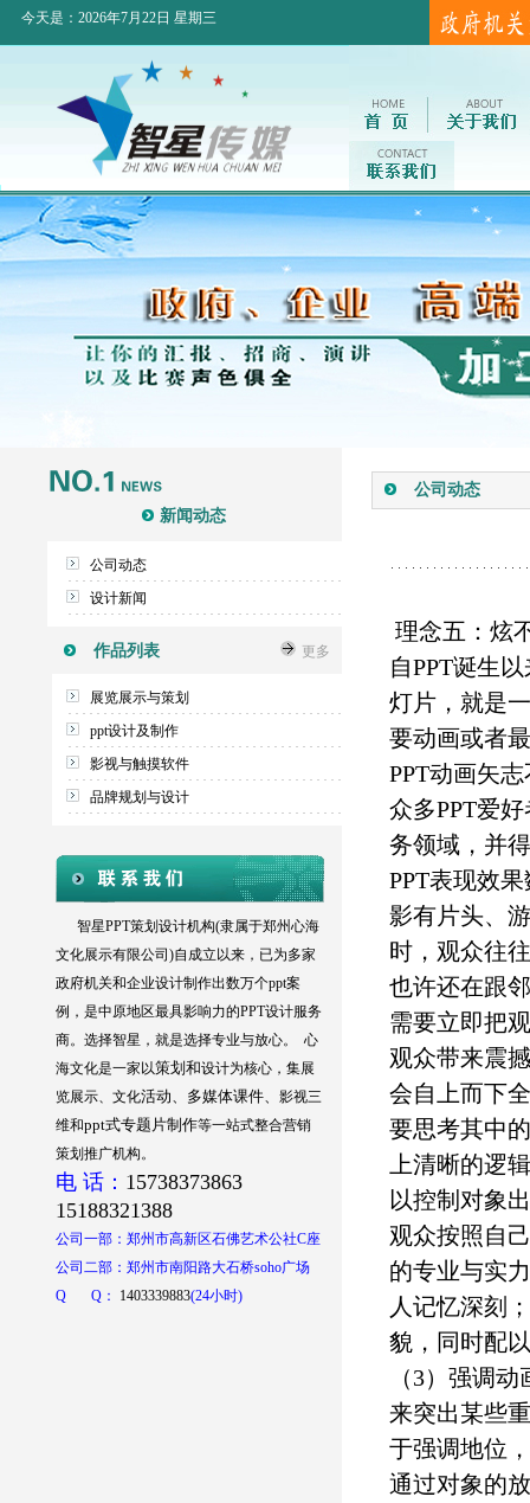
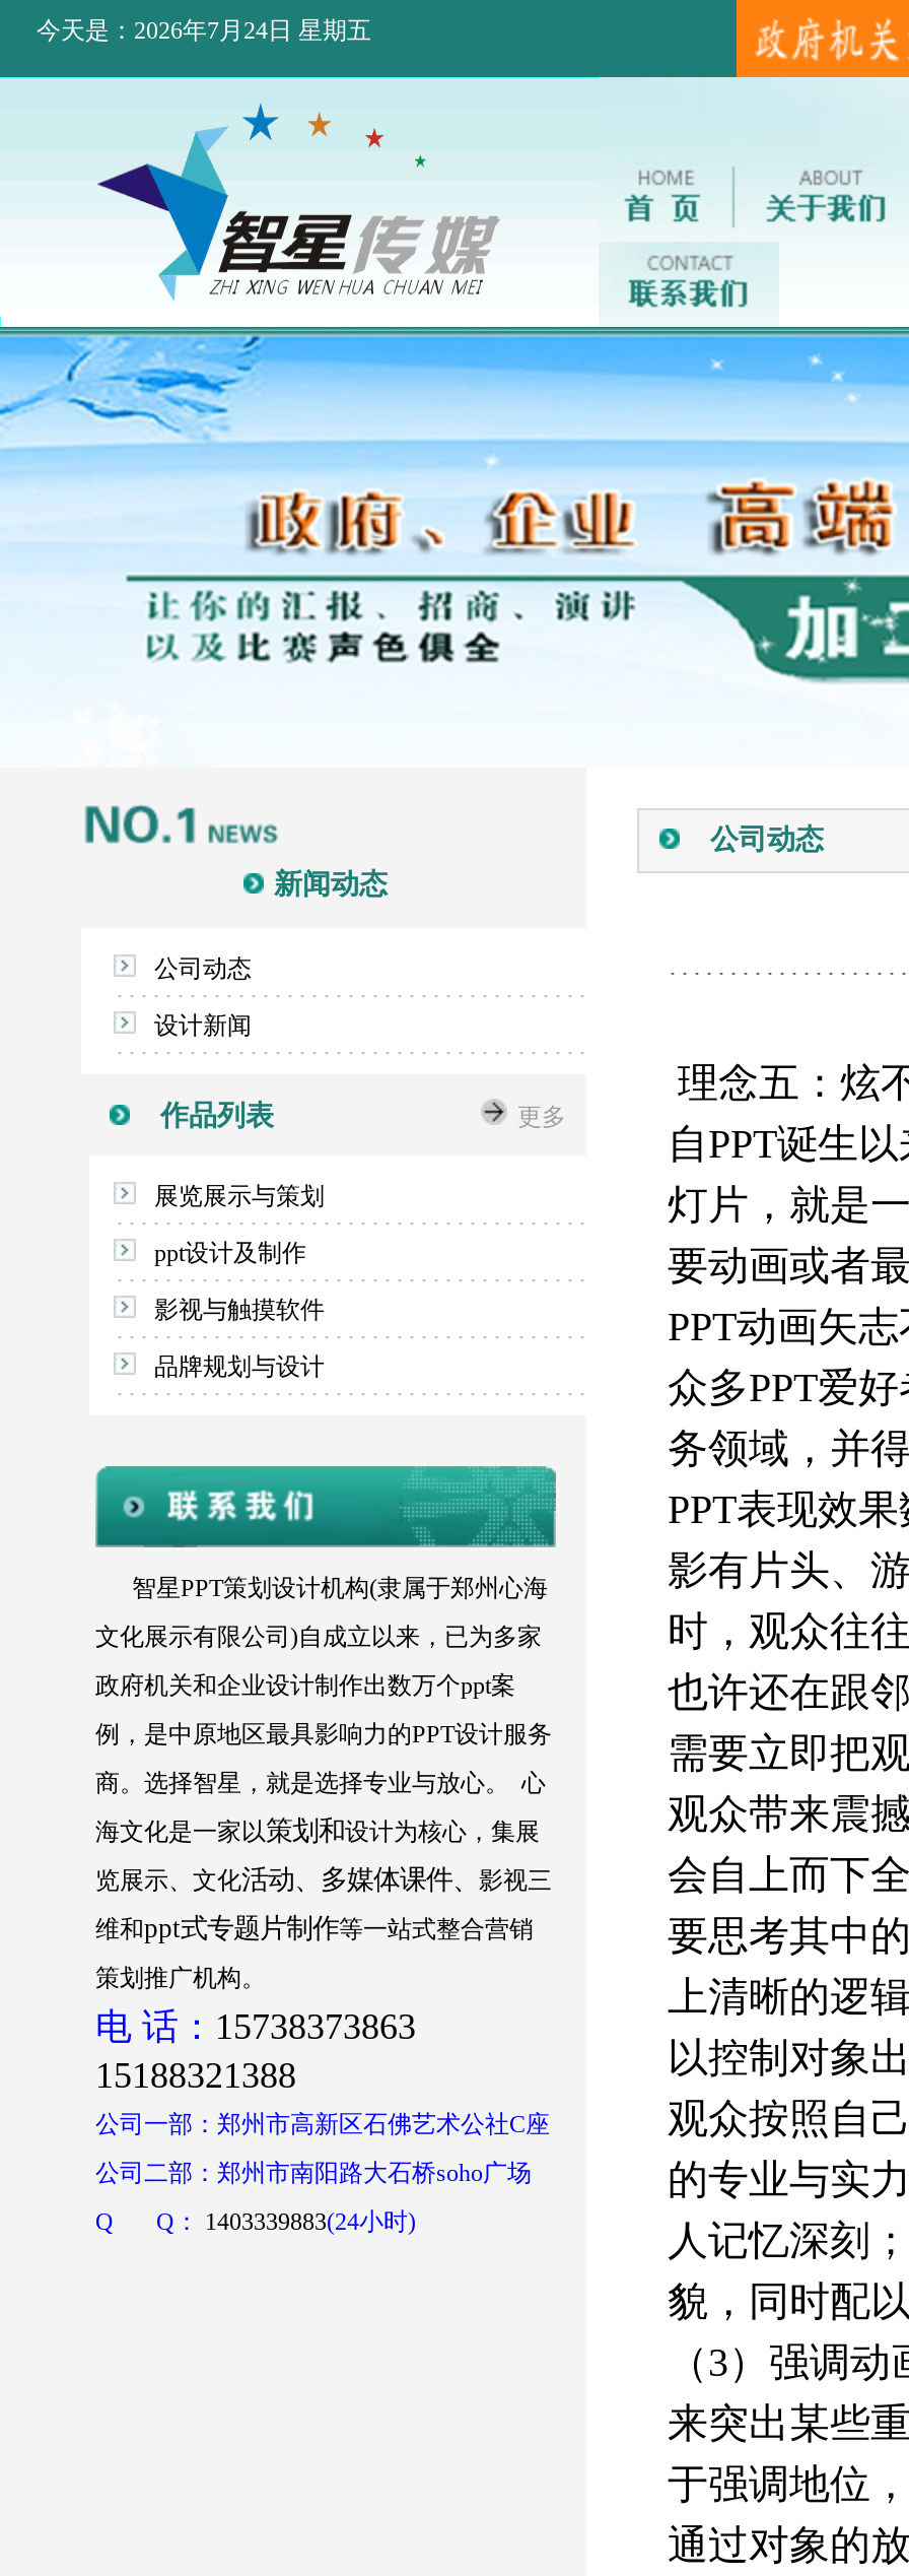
[21,9,216,26] 今天是：2026年7月22日 星期三 -> [37,16,371,45] 今天是：2026年7月24日 星期五

